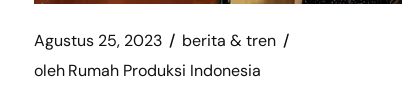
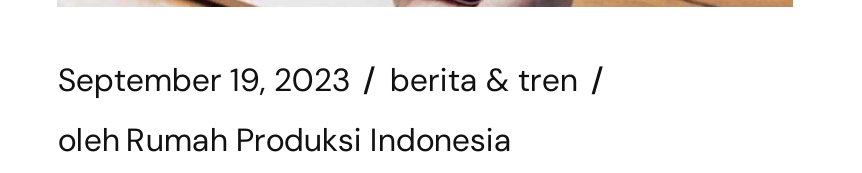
[34,30,276,51] Agustus 25, 2023 berita & tren -> [58,60,578,102] September 19, 2023 berita & tren

